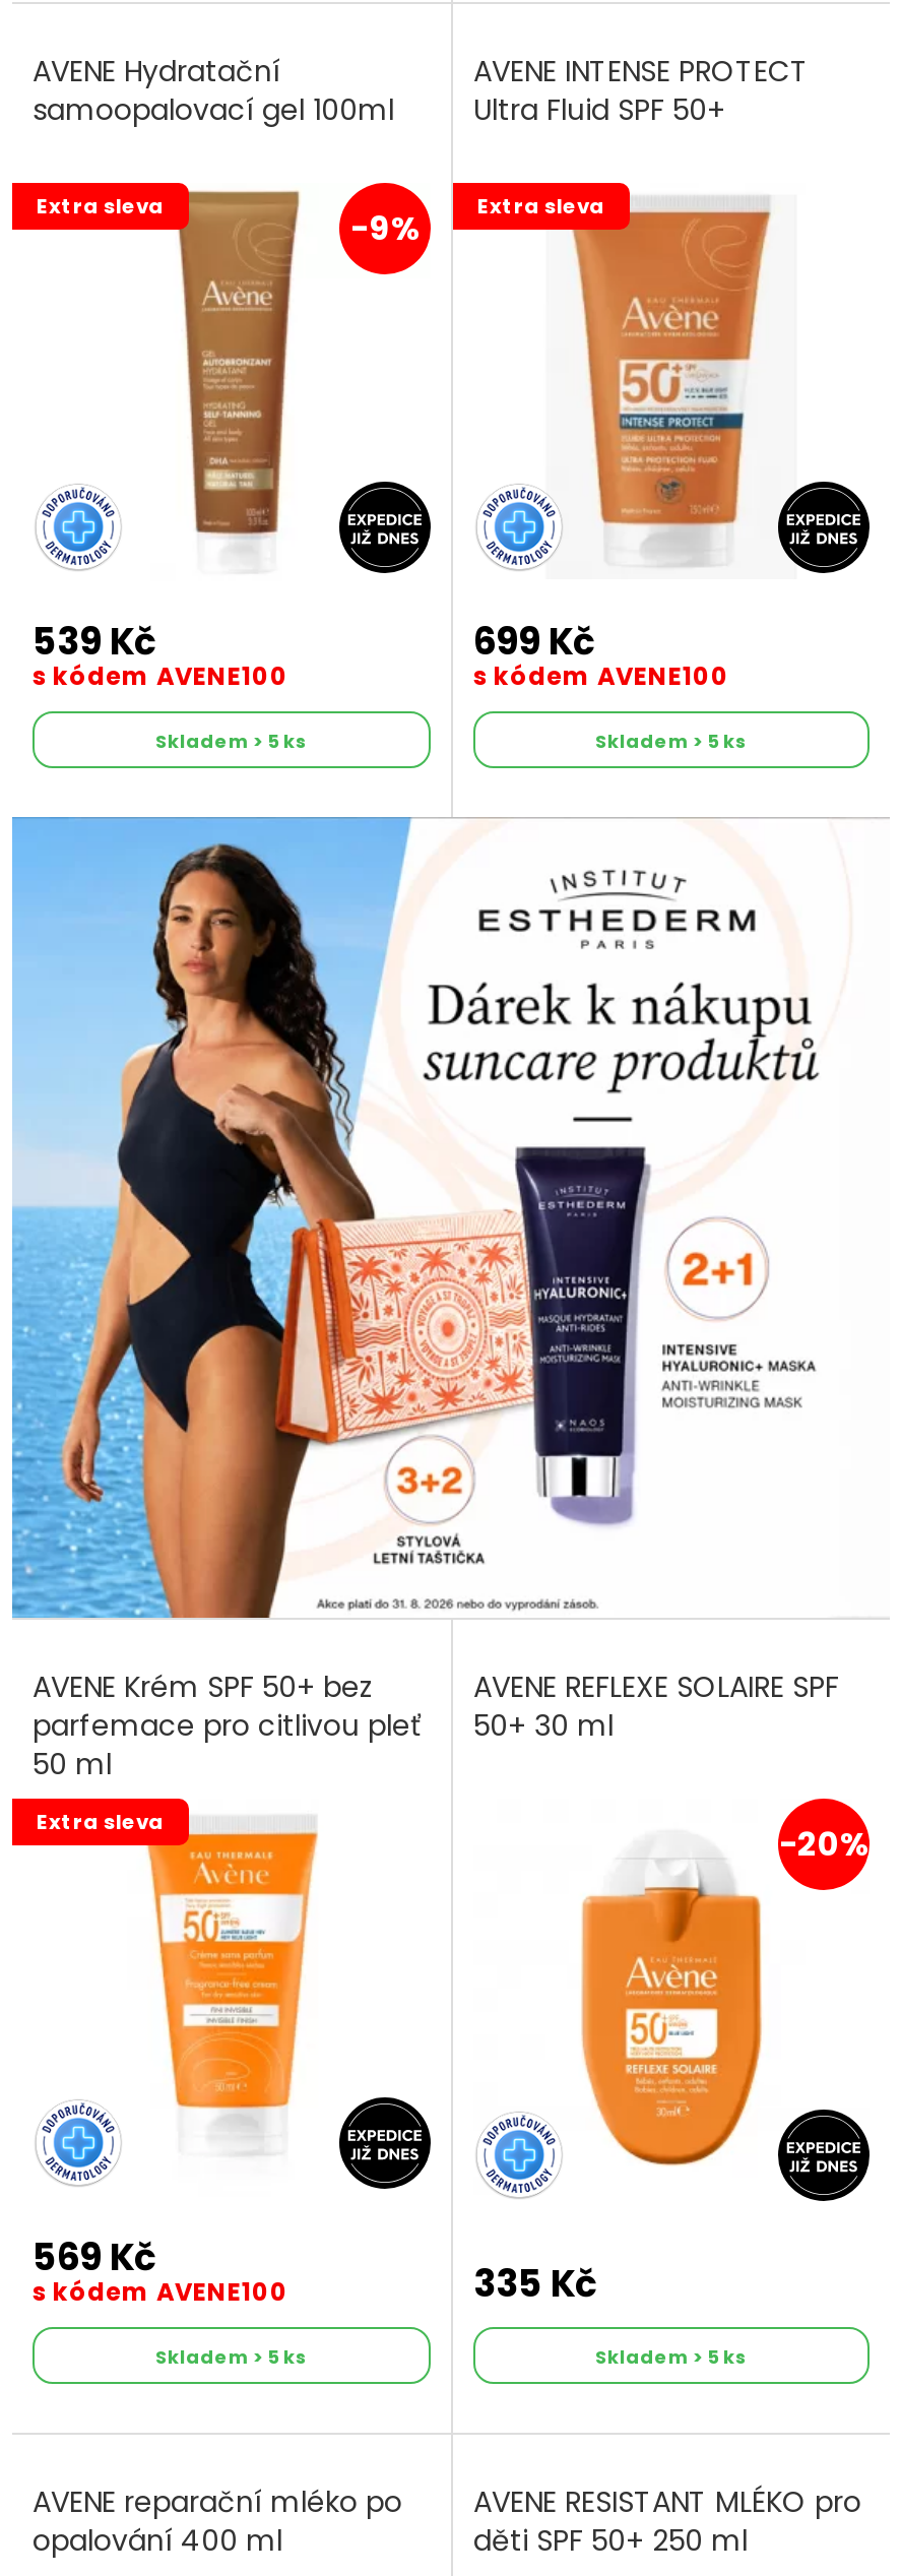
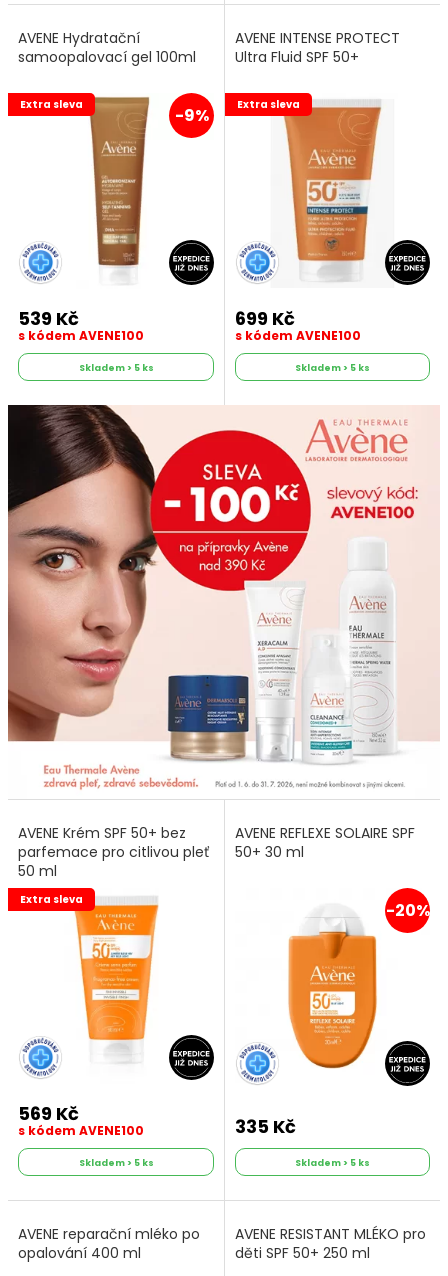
[10,815,886,1620] [image] -> [7,404,439,799] [image]

